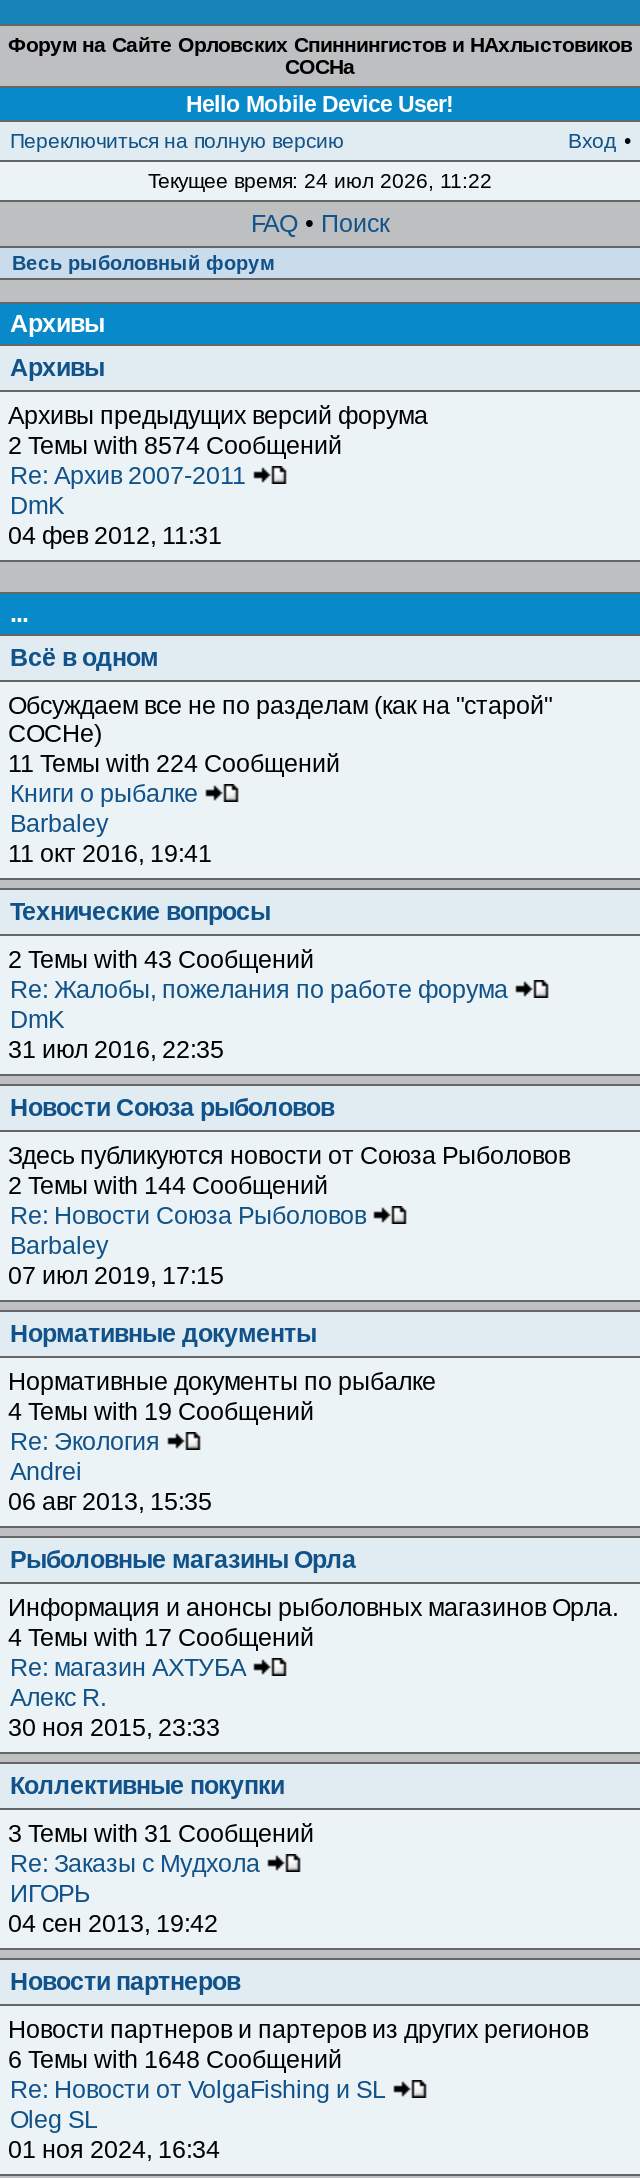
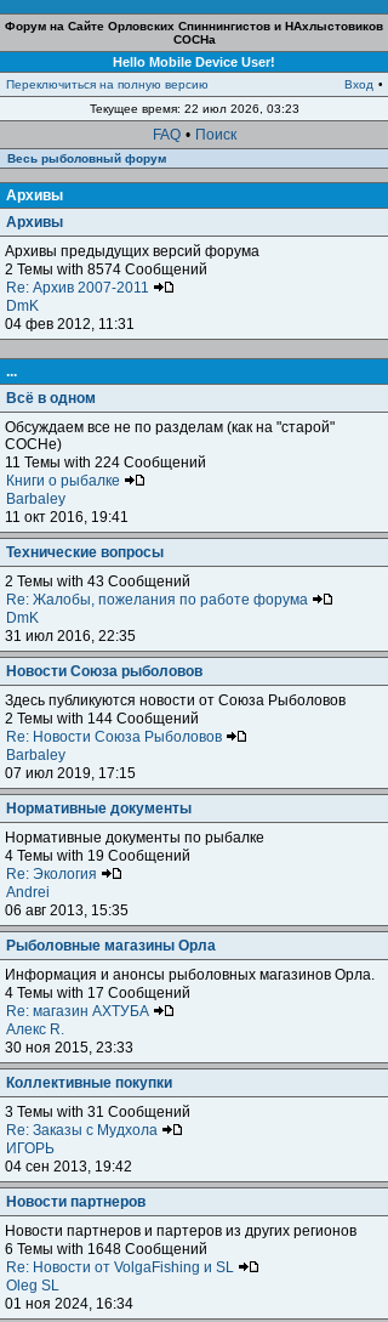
[148,170,492,192] Текущее время: 24 июл 2026, 11:22 -> [89,102,299,115] Текущее время: 22 июл 2026, 03:23

